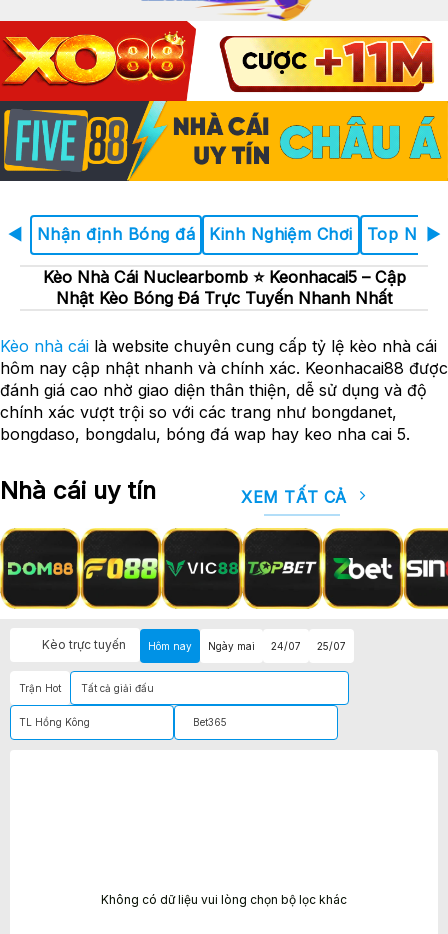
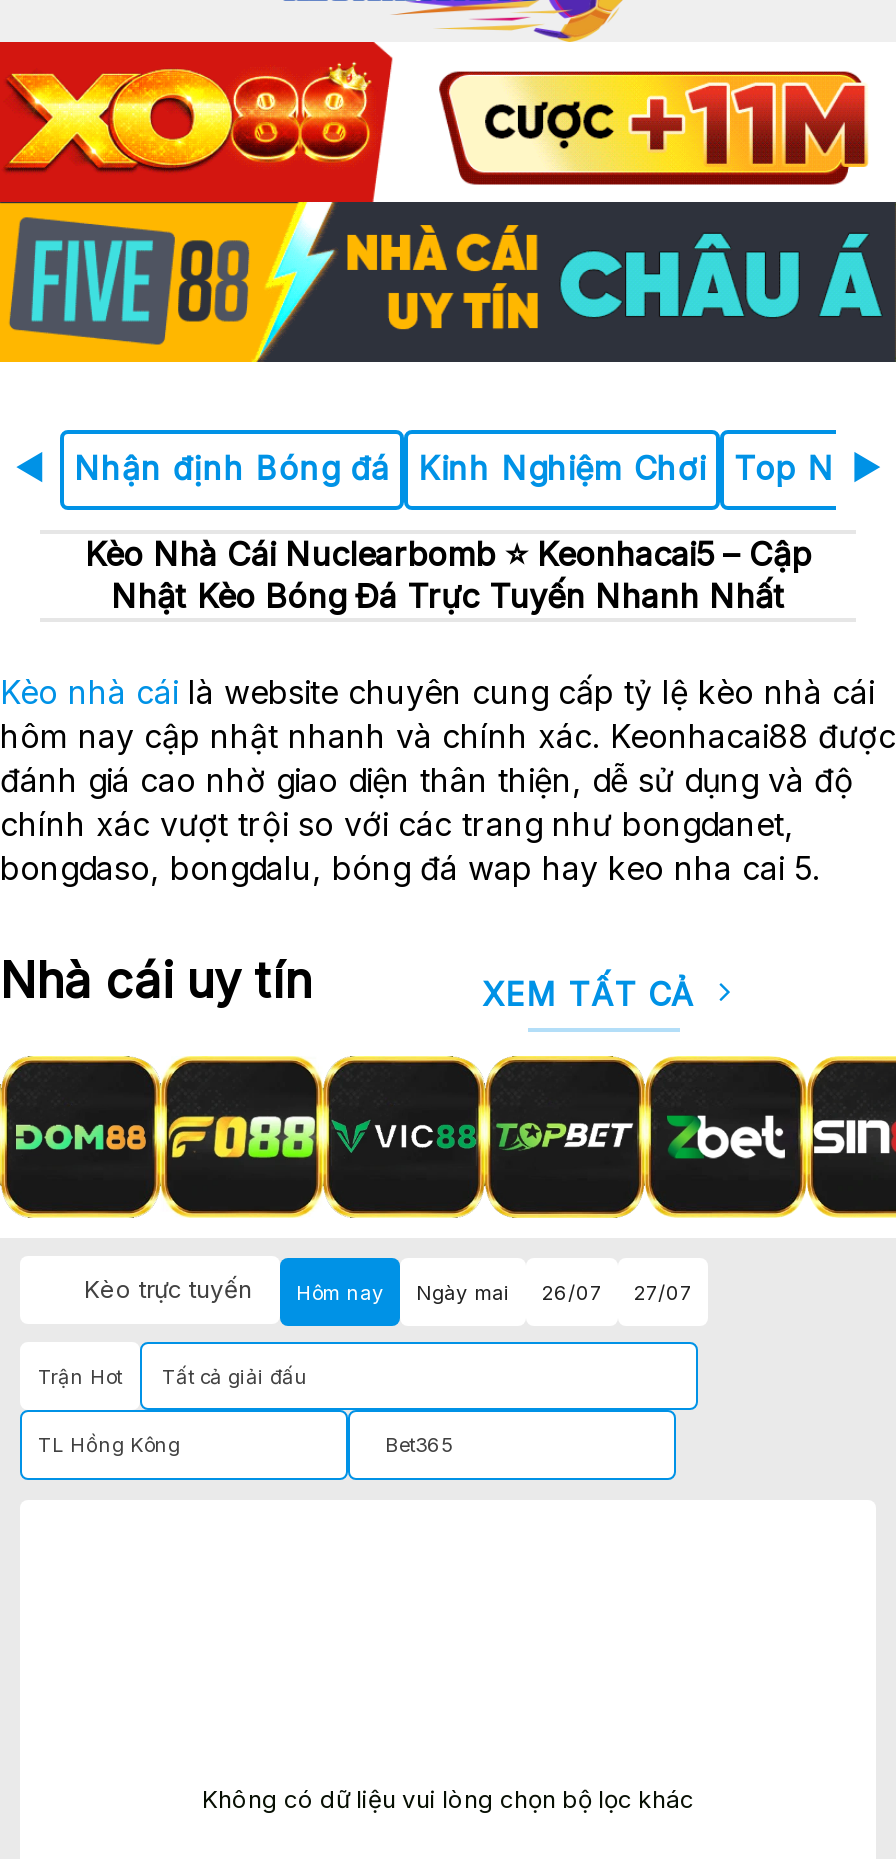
[3,100,445,182] [image] -> [6,200,890,364] [image]
[271,640,301,652] 24/07 -> [542,1280,602,1304] 26/07
[317,640,346,652] 25/07 -> [634,1280,692,1304] 27/07

